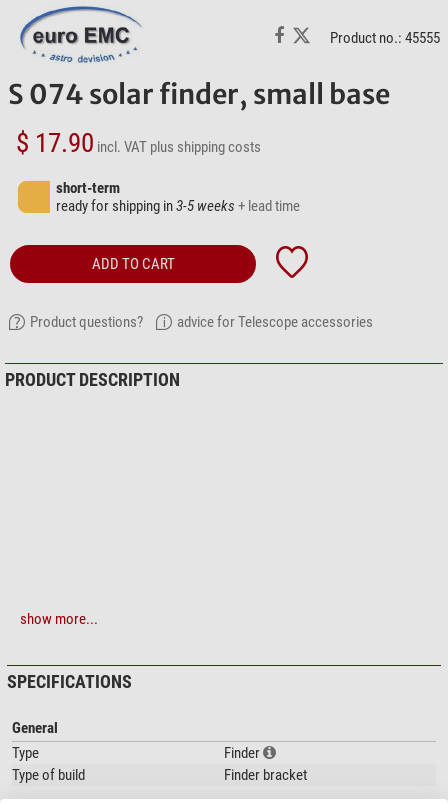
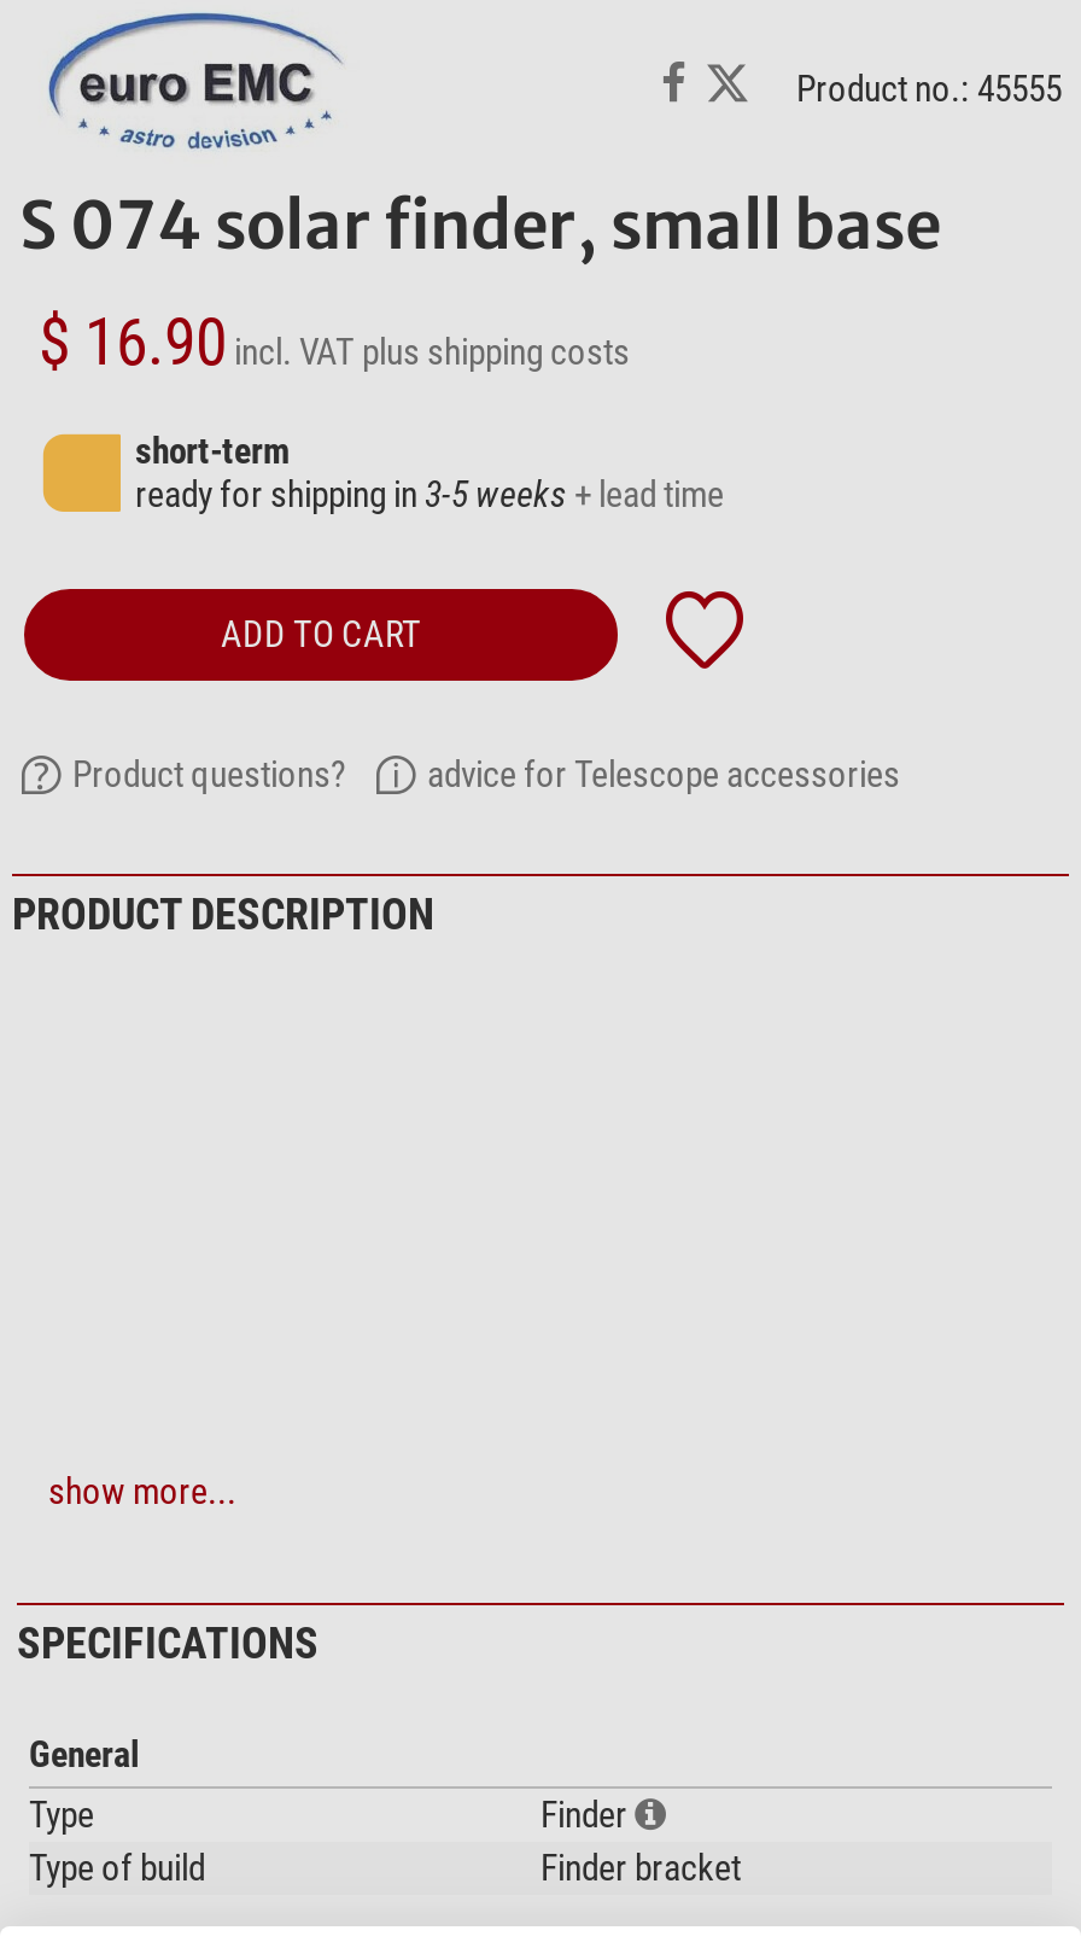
[16,127,261,159] $ 17.90 incl. VAT plus shipping costs -> [39,305,630,382] $ 16.90 incl. VAT plus shipping costs

